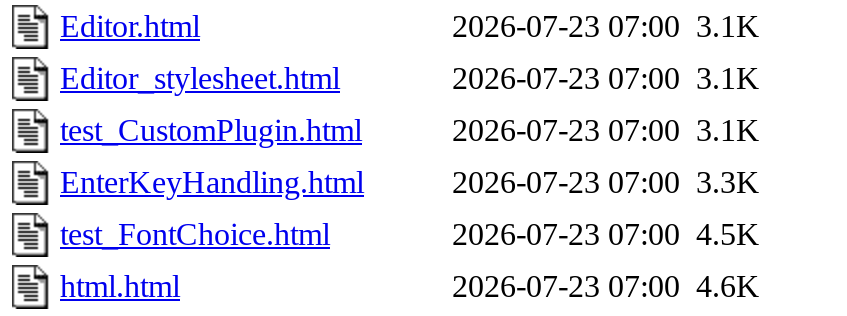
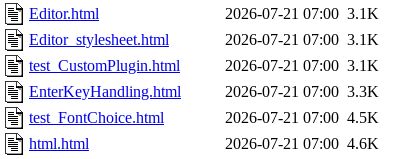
[452,10,760,44] 2026-07-23 07:00 3.1K -> [225,5,379,22] 2026-07-21 07:00 3.1K
[452,62,760,96] 2026-07-23 07:00 3.1K -> [225,31,379,48] 2026-07-21 07:00 3.1K
[452,114,760,148] 2026-07-23 07:00 3.1K -> [225,57,379,74] 2026-07-21 07:00 3.1K
[452,166,760,200] 2026-07-23 07:00 3.3K -> [225,83,379,100] 2026-07-21 07:00 3.3K
[452,218,760,252] 2026-07-23 07:00 4.5K -> [225,109,379,126] 2026-07-21 07:00 4.5K
[452,270,760,304] 2026-07-23 07:00 4.6K -> [225,135,379,152] 2026-07-21 07:00 4.6K

